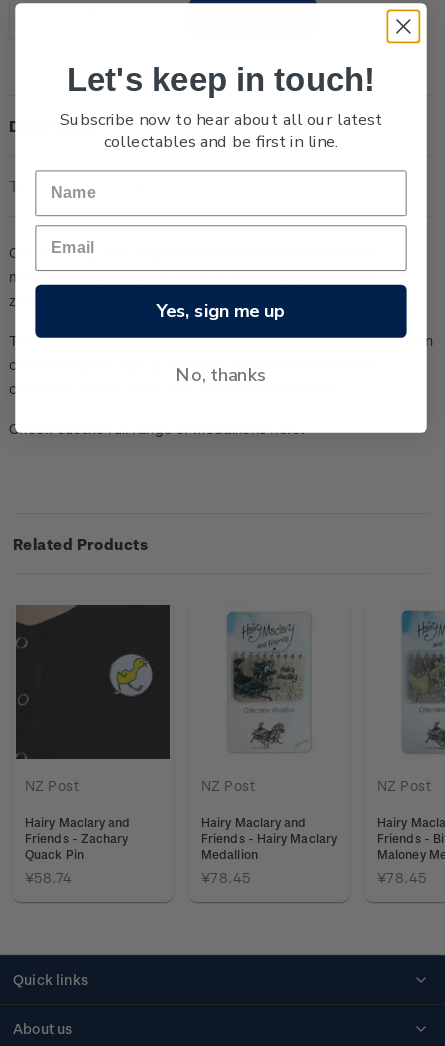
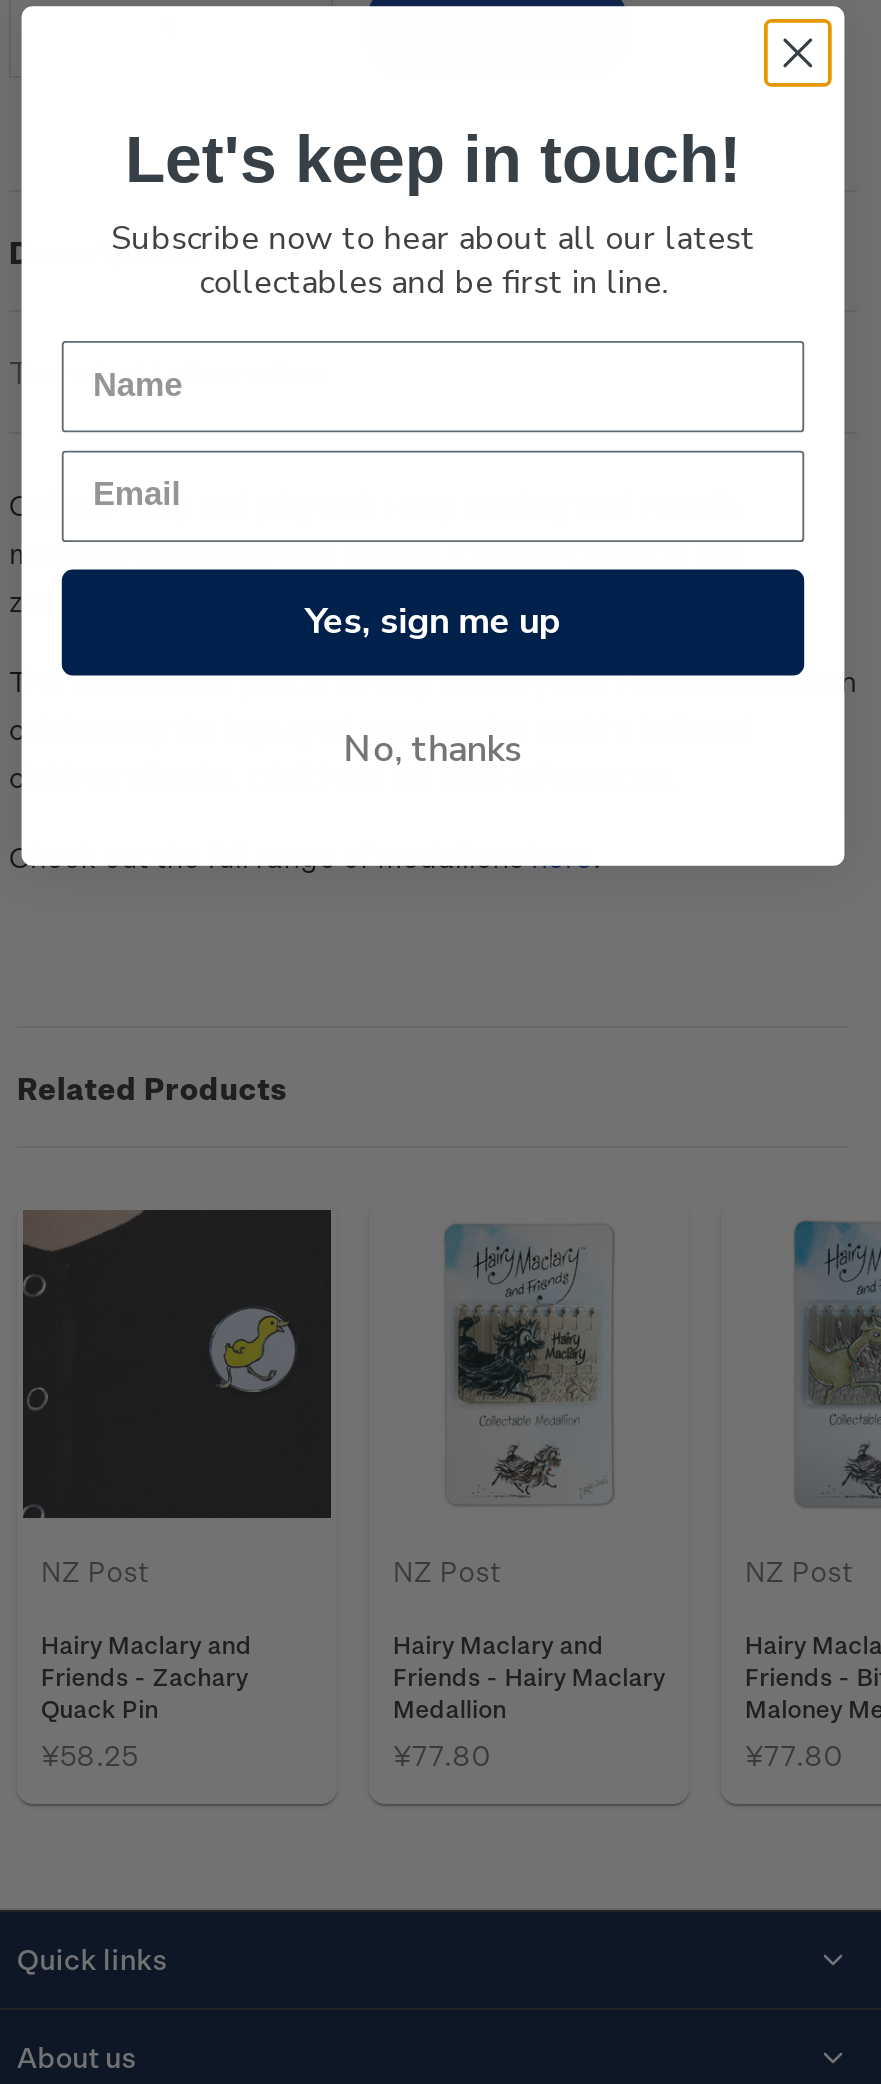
[25,869,73,886] ¥58.74 -> [41,1739,138,1773] ¥58.25
[201,869,251,886] ¥78.45 -> [393,1739,490,1773] ¥77.80
[377,869,427,886] ¥78.45 -> [745,1739,842,1773] ¥77.80

